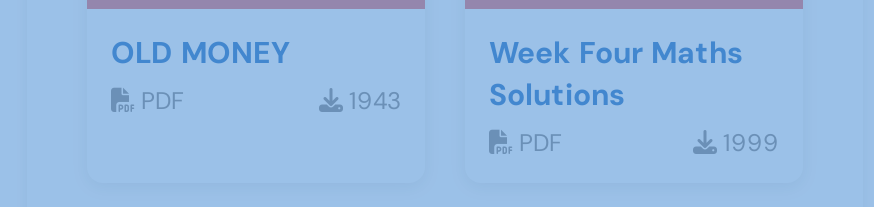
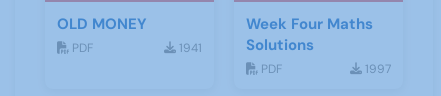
[343,85,401,117] 1943 -> [176,40,202,56] 1941
[717,127,779,159] 1999 -> [362,61,391,77] 1997

